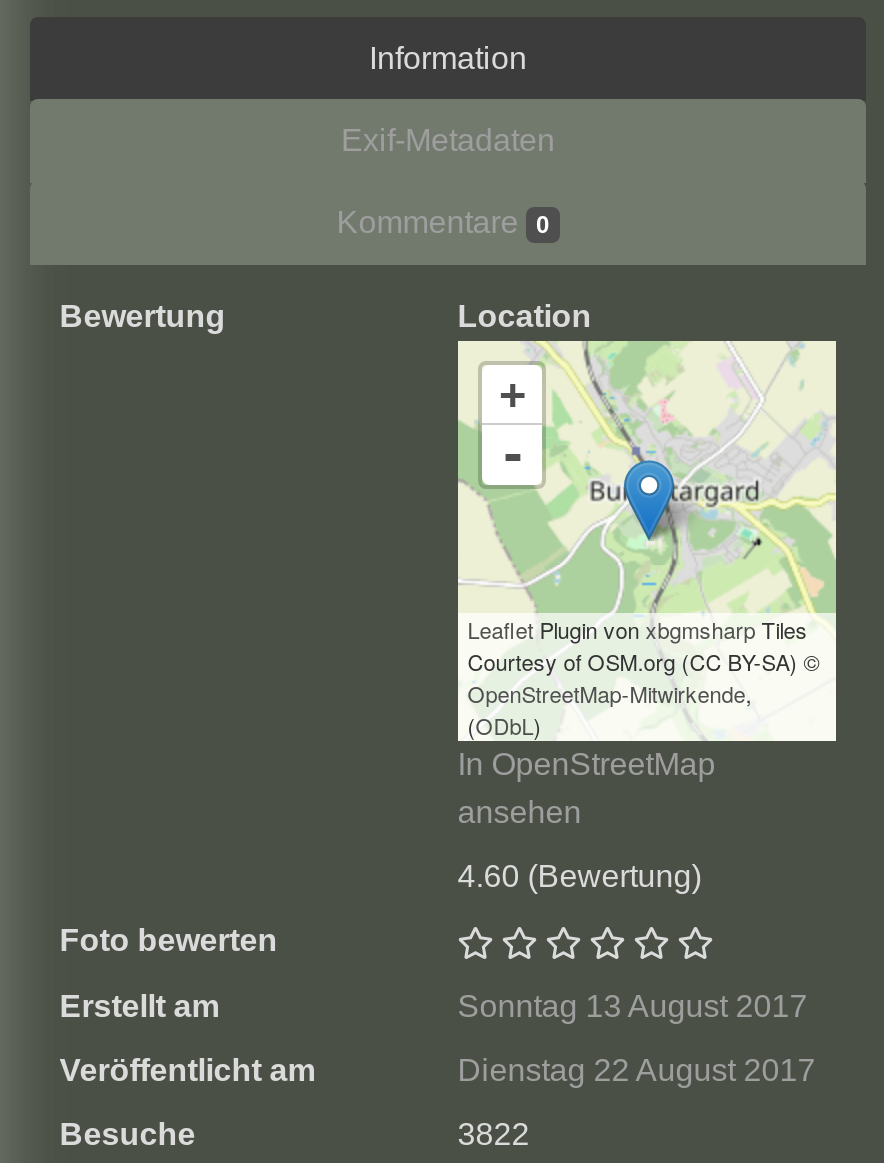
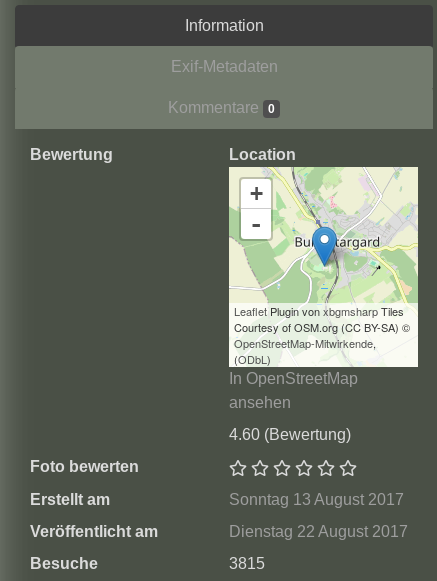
[458,1116,530,1150] 3822 -> [229,555,265,572] 3815

